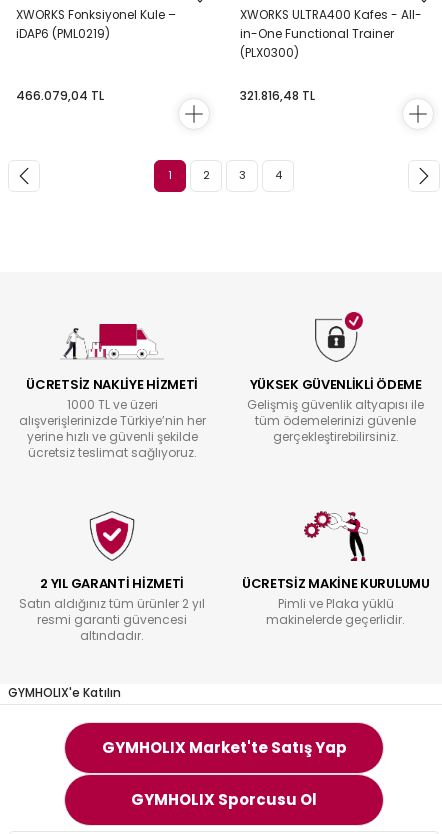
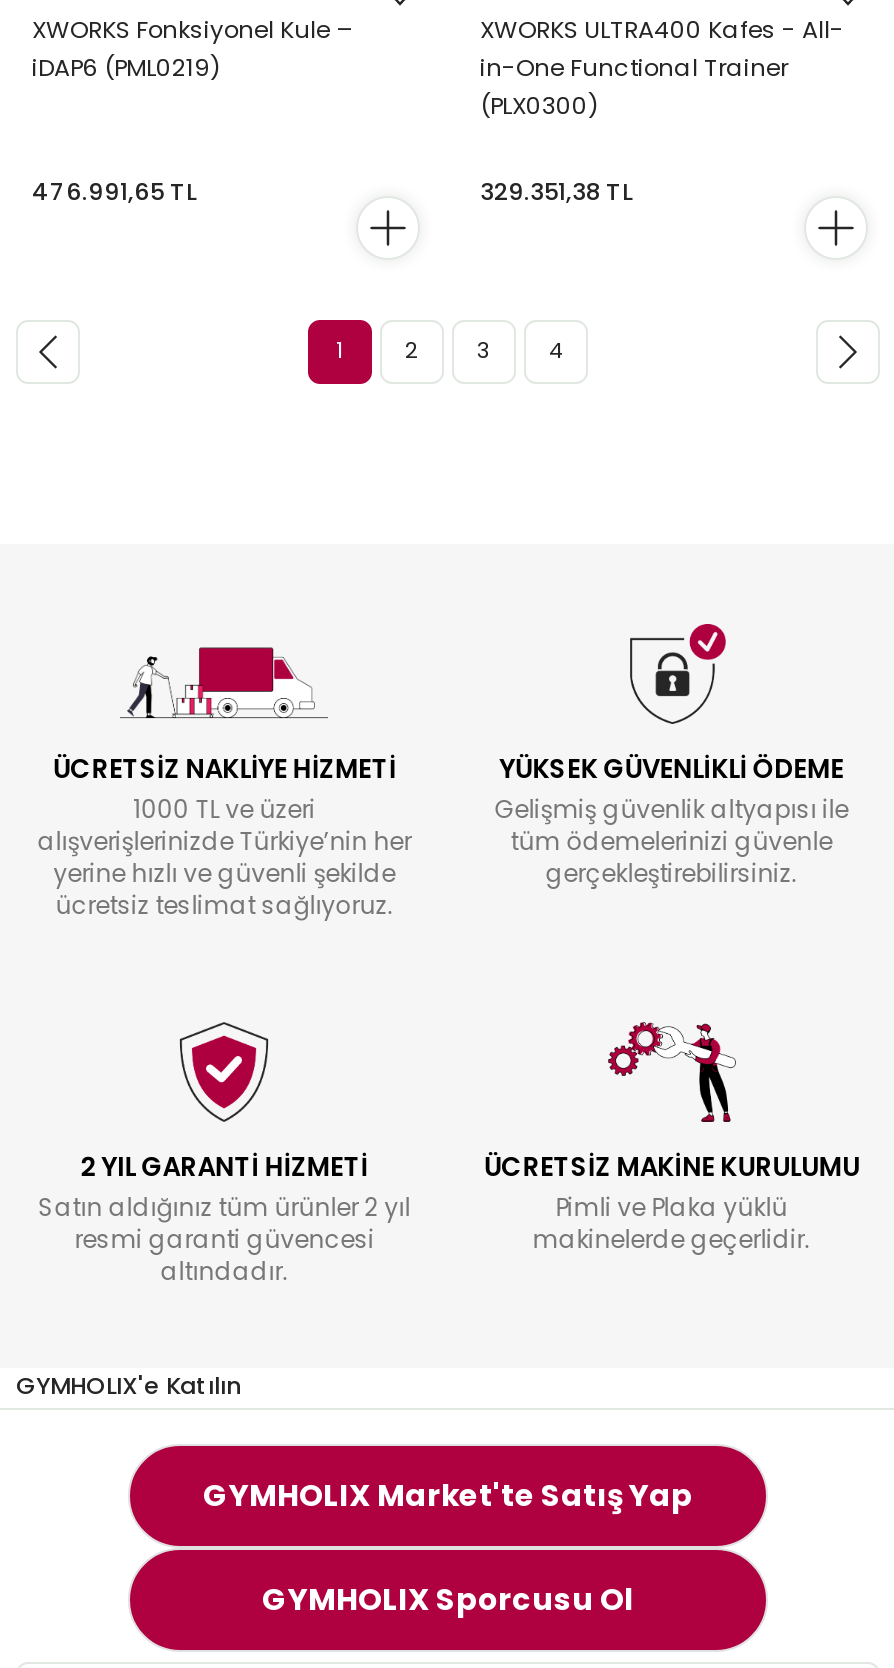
[16,88,104,104] 466.079,04 TL -> [32,176,196,208] 476.991,65 TL
[240,88,315,104] 321.816,48 TL -> [480,176,632,208] 329.351,38 TL

